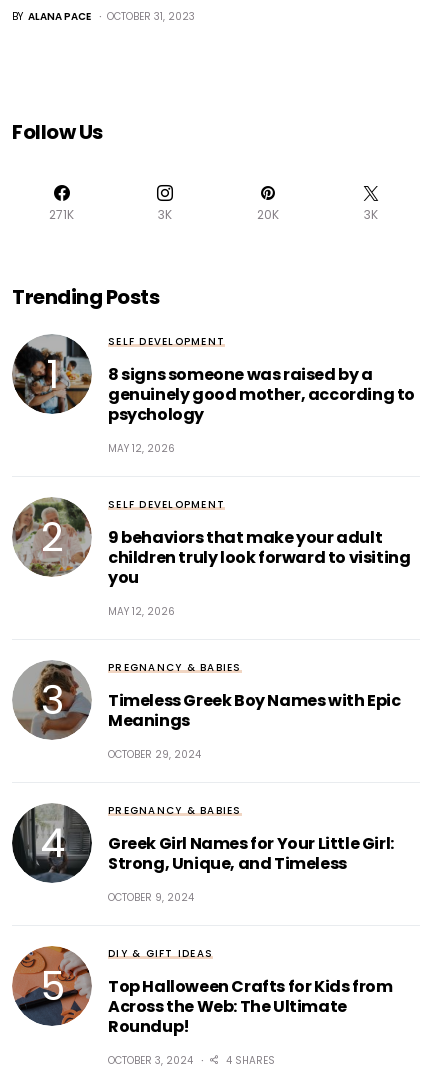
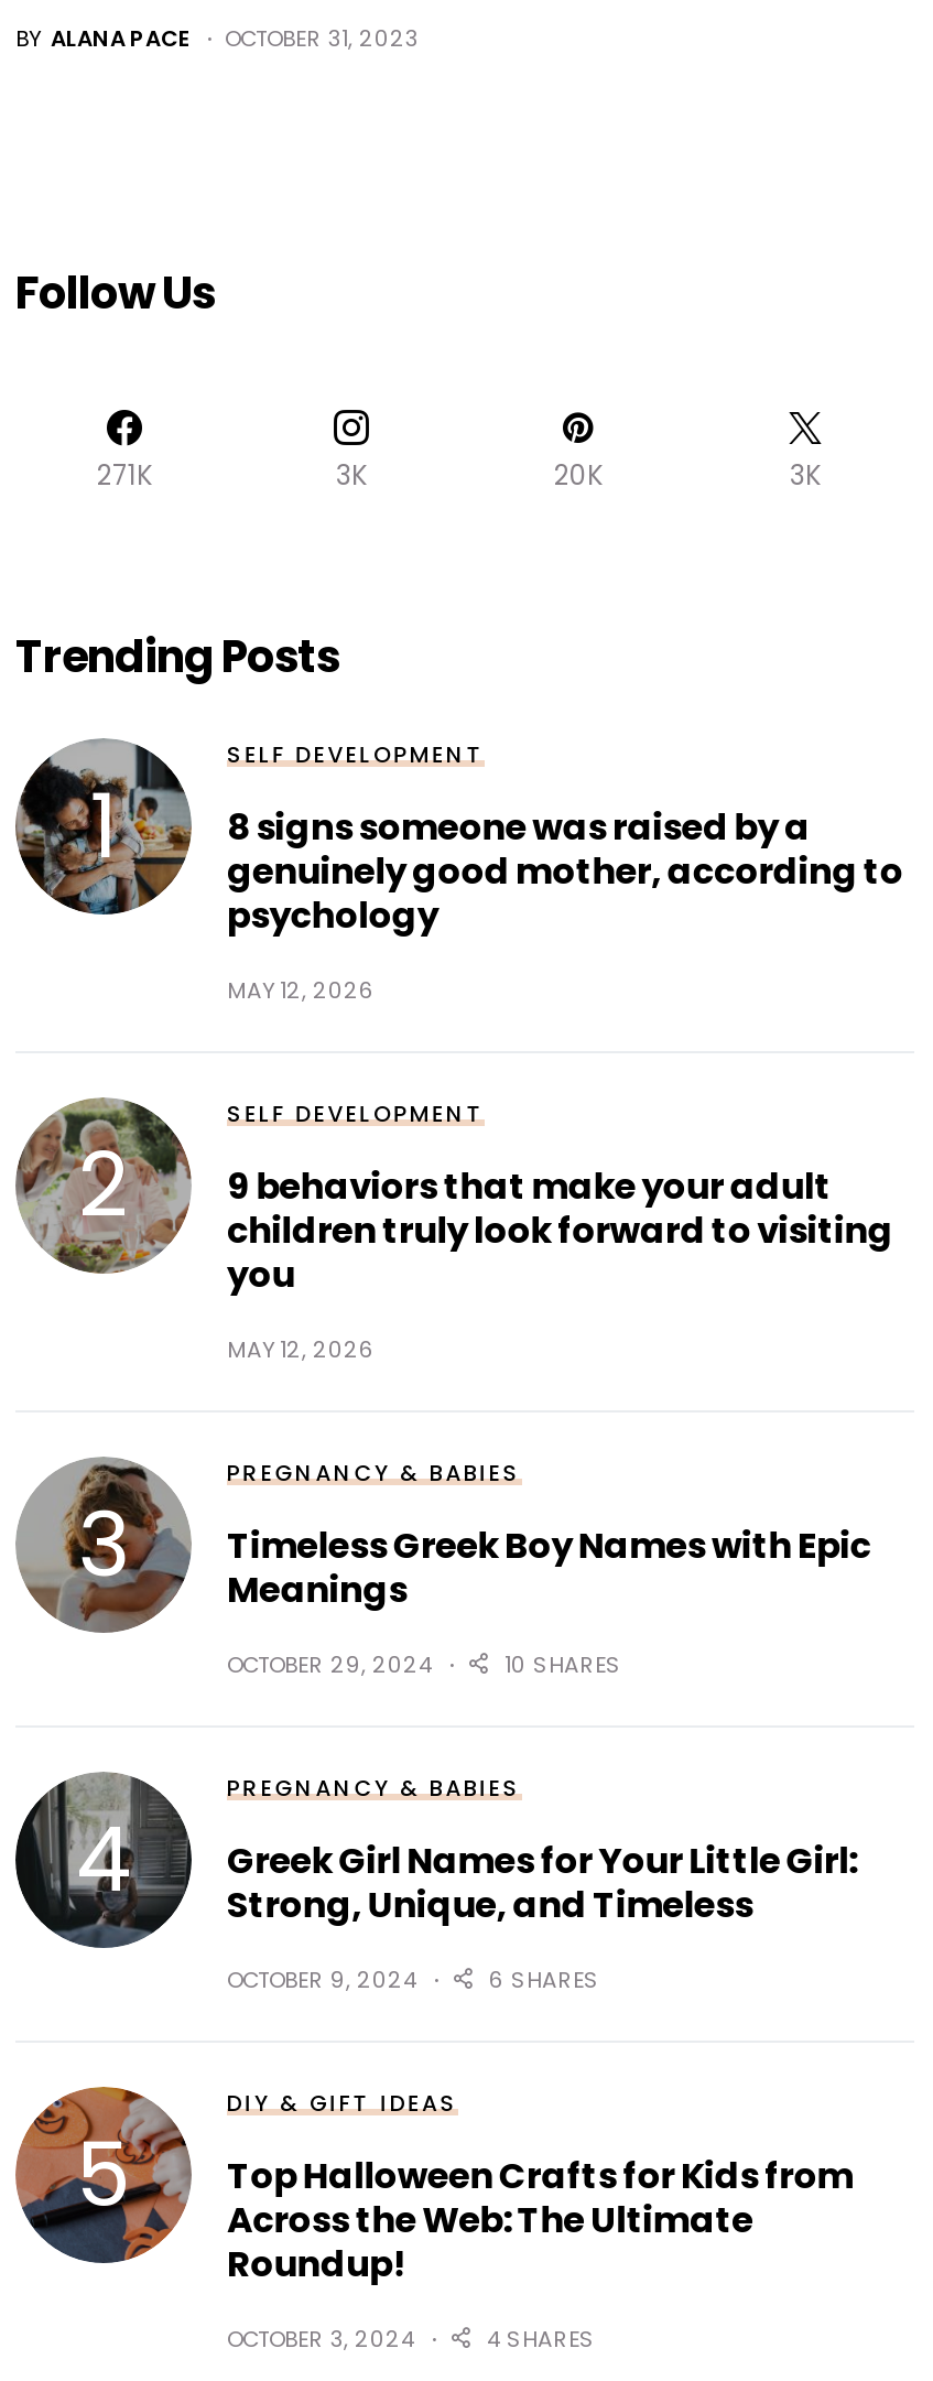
none -> [505,1648,621,1681] 10 SHARES
none -> [489,1963,599,1996] 6 SHARES

